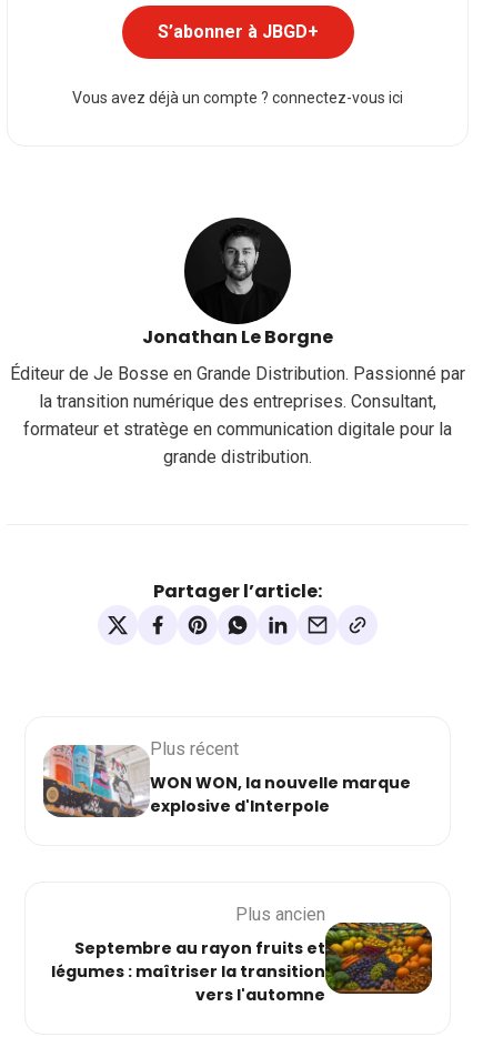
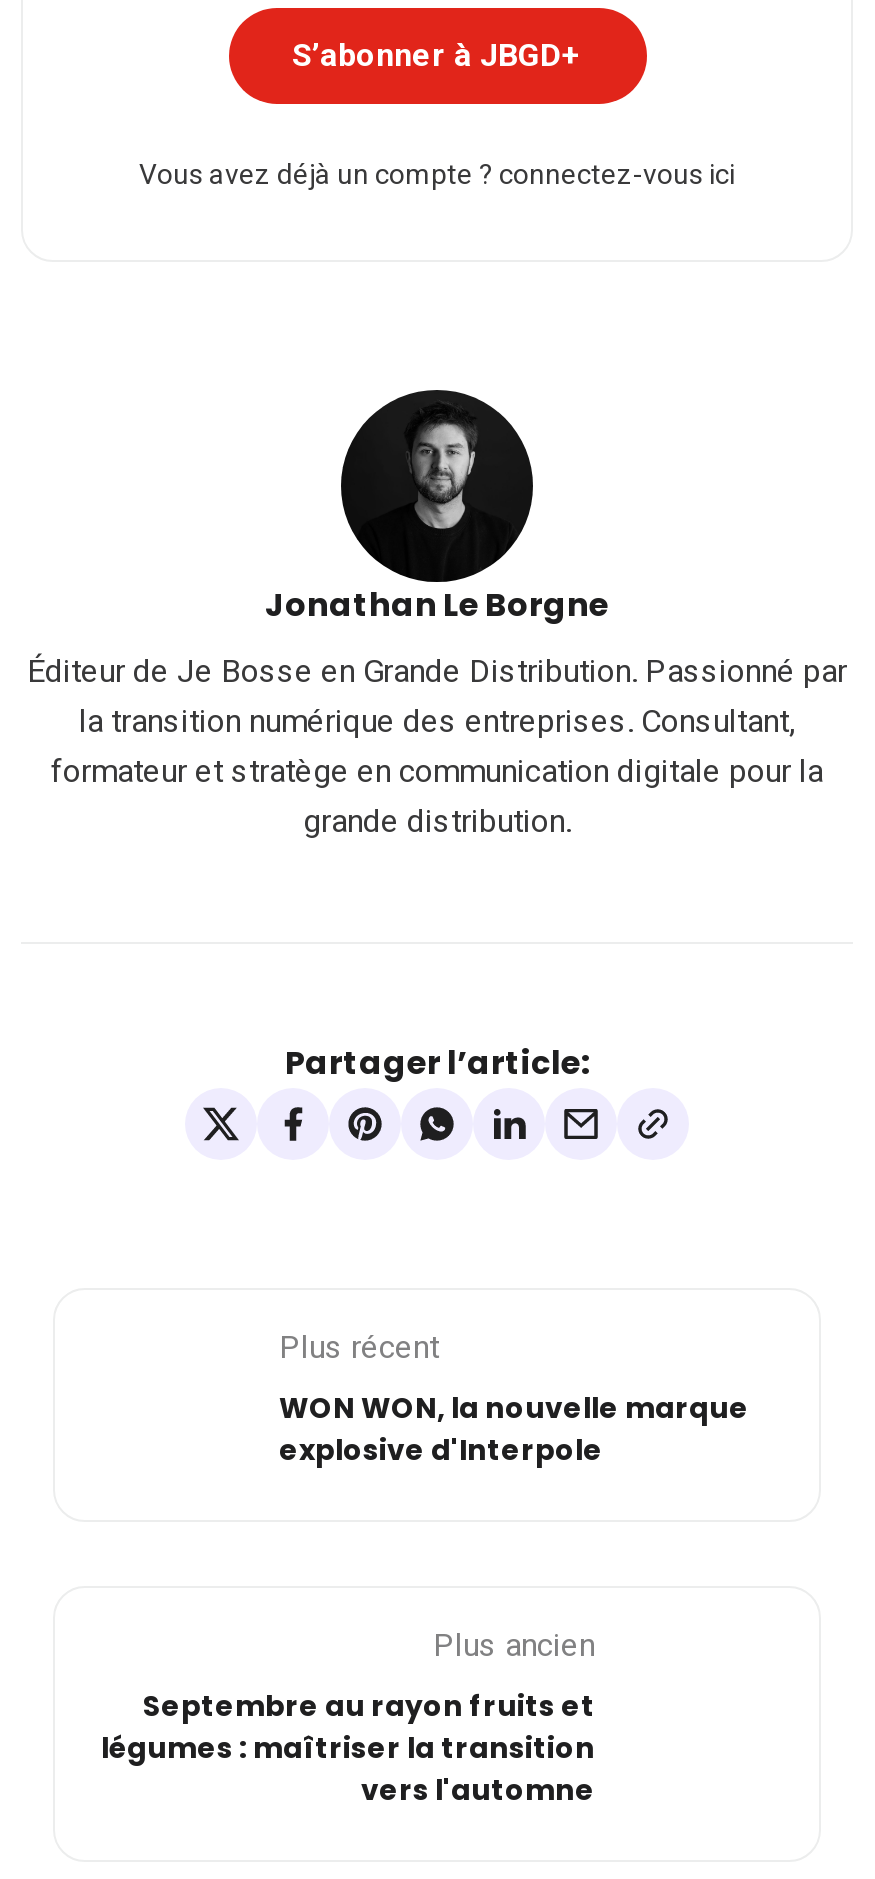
[42,744,150,818] [image] -> none
[325,922,433,995] [image] -> none

